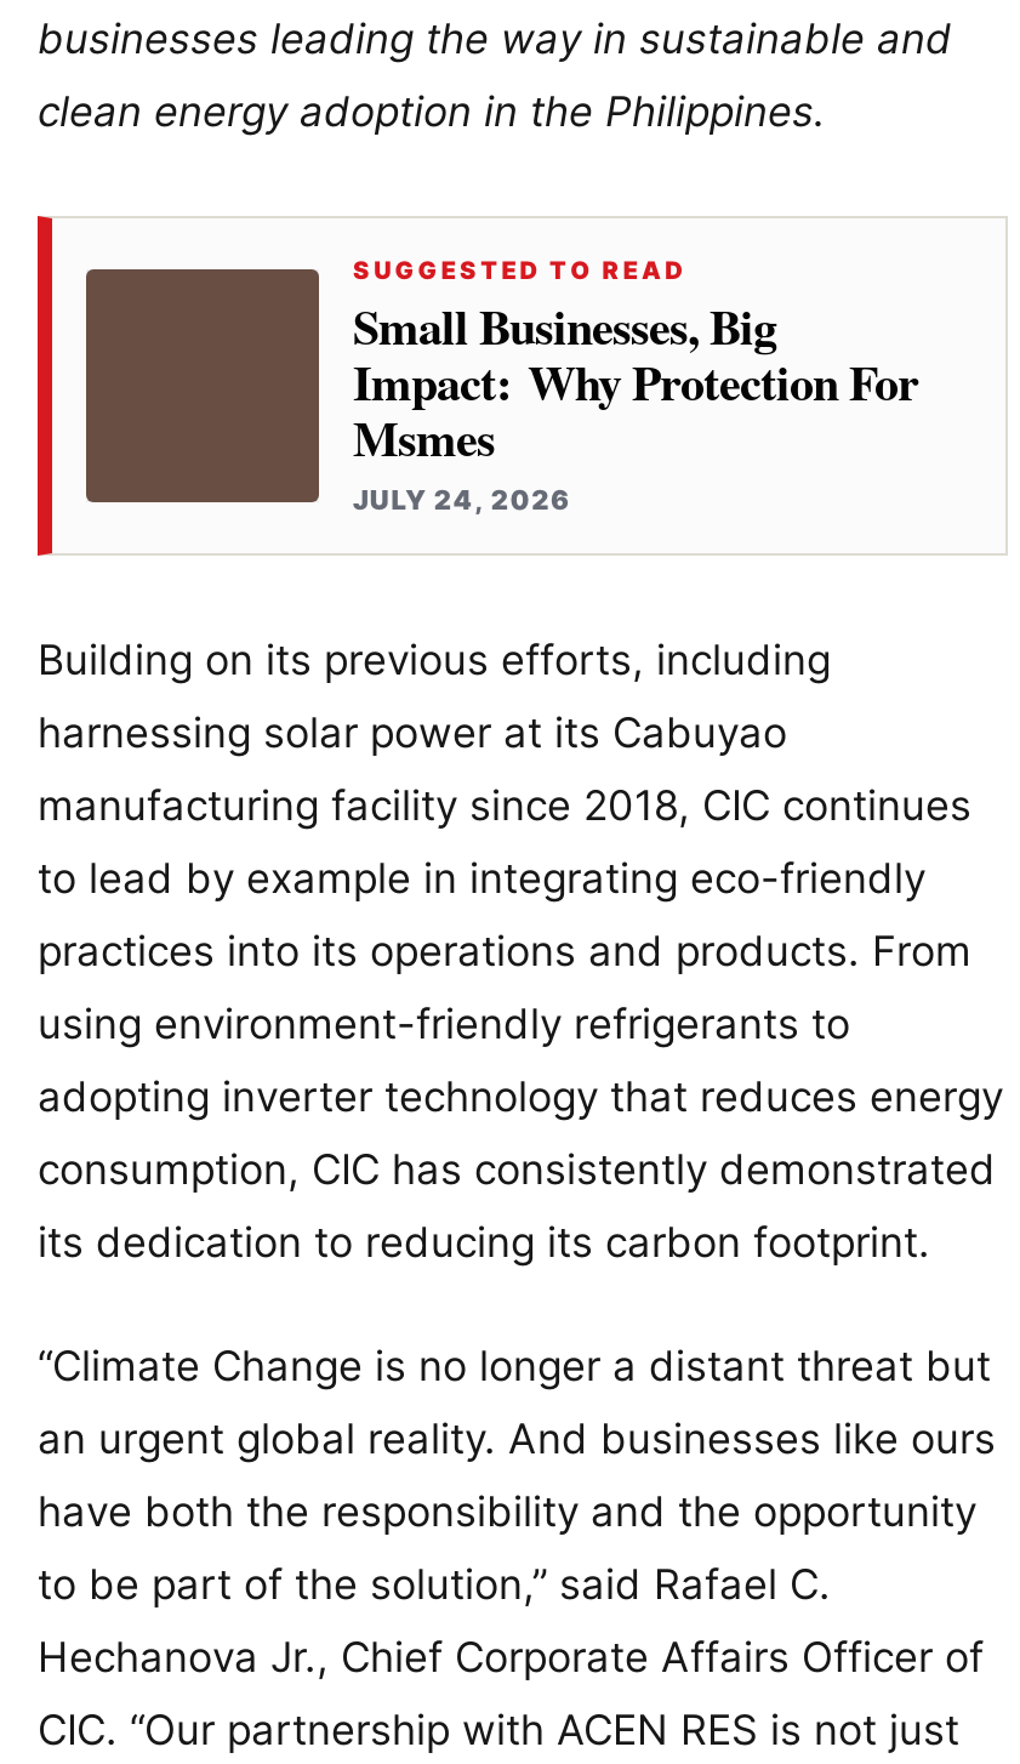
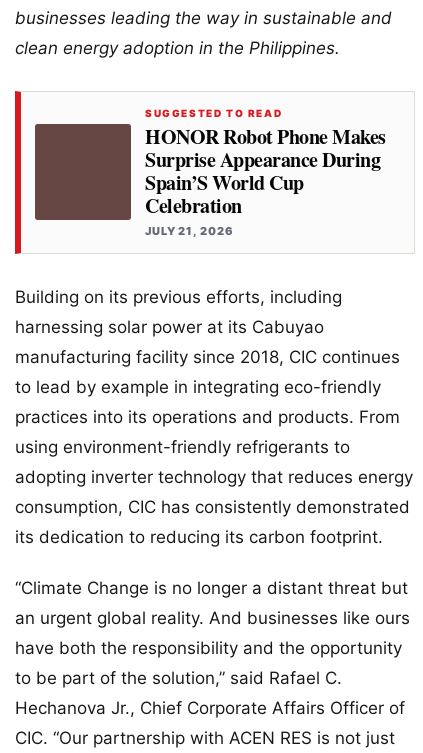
[353,290,918,516] Small Businesses, Big | Impact: Why Protection For | Msmes | JULY 24, 2026 -> [145,122,385,238] HONOR Robot Phone Makes | Surprise Appearance During | Spain’S World Cup | Celebration | JULY 21, 2026

